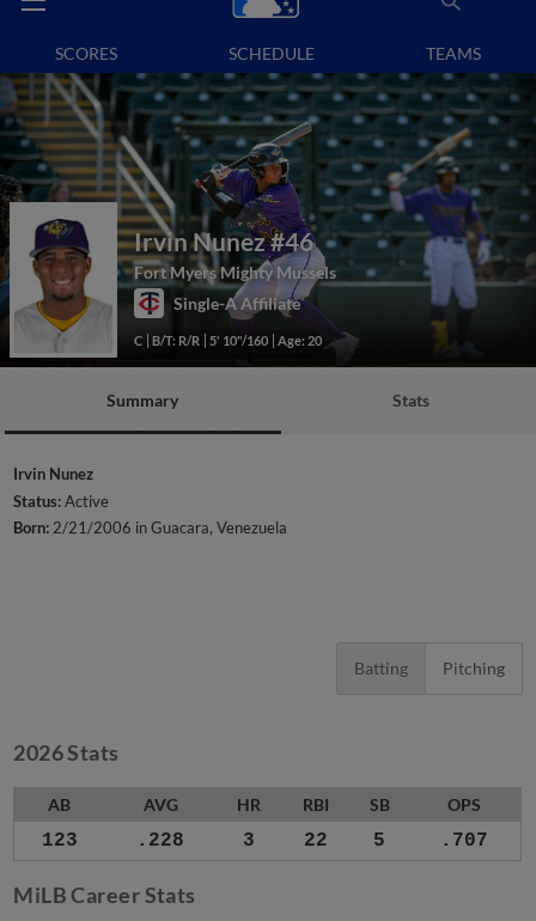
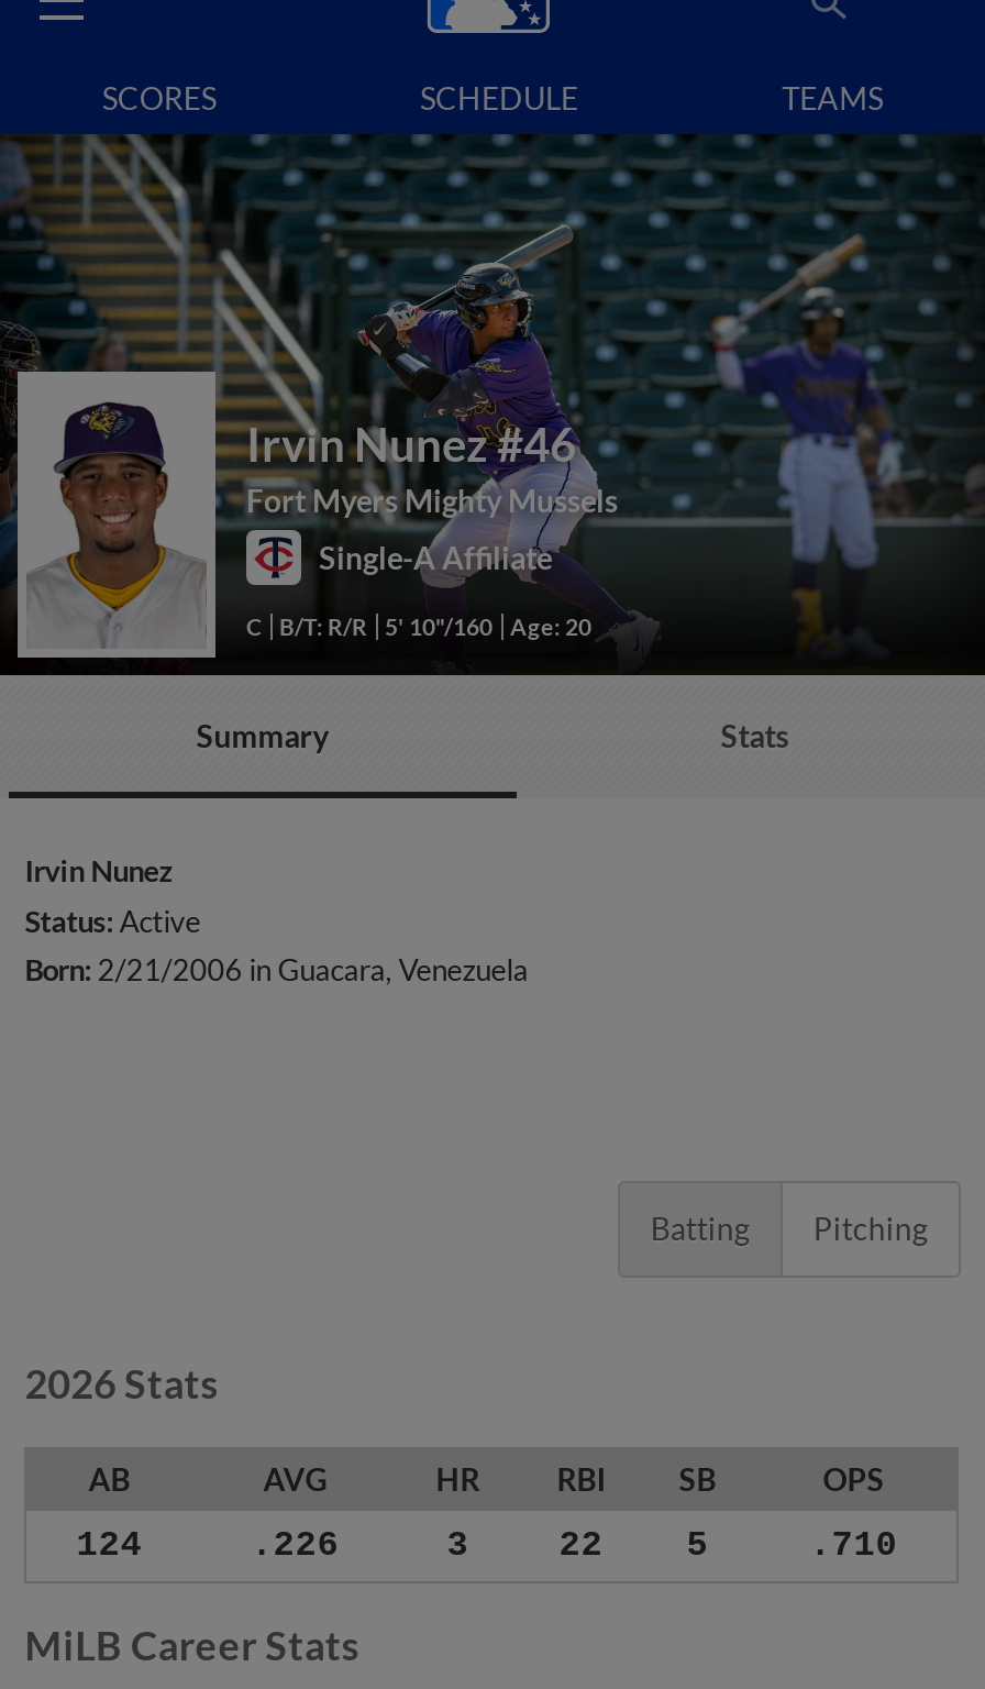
[42,831,77,852] 123 -> [76,1527,142,1567] 124
[137,831,184,852] .228 -> [251,1527,339,1567] .226
[441,831,488,852] .707 -> [810,1527,897,1567] .710

